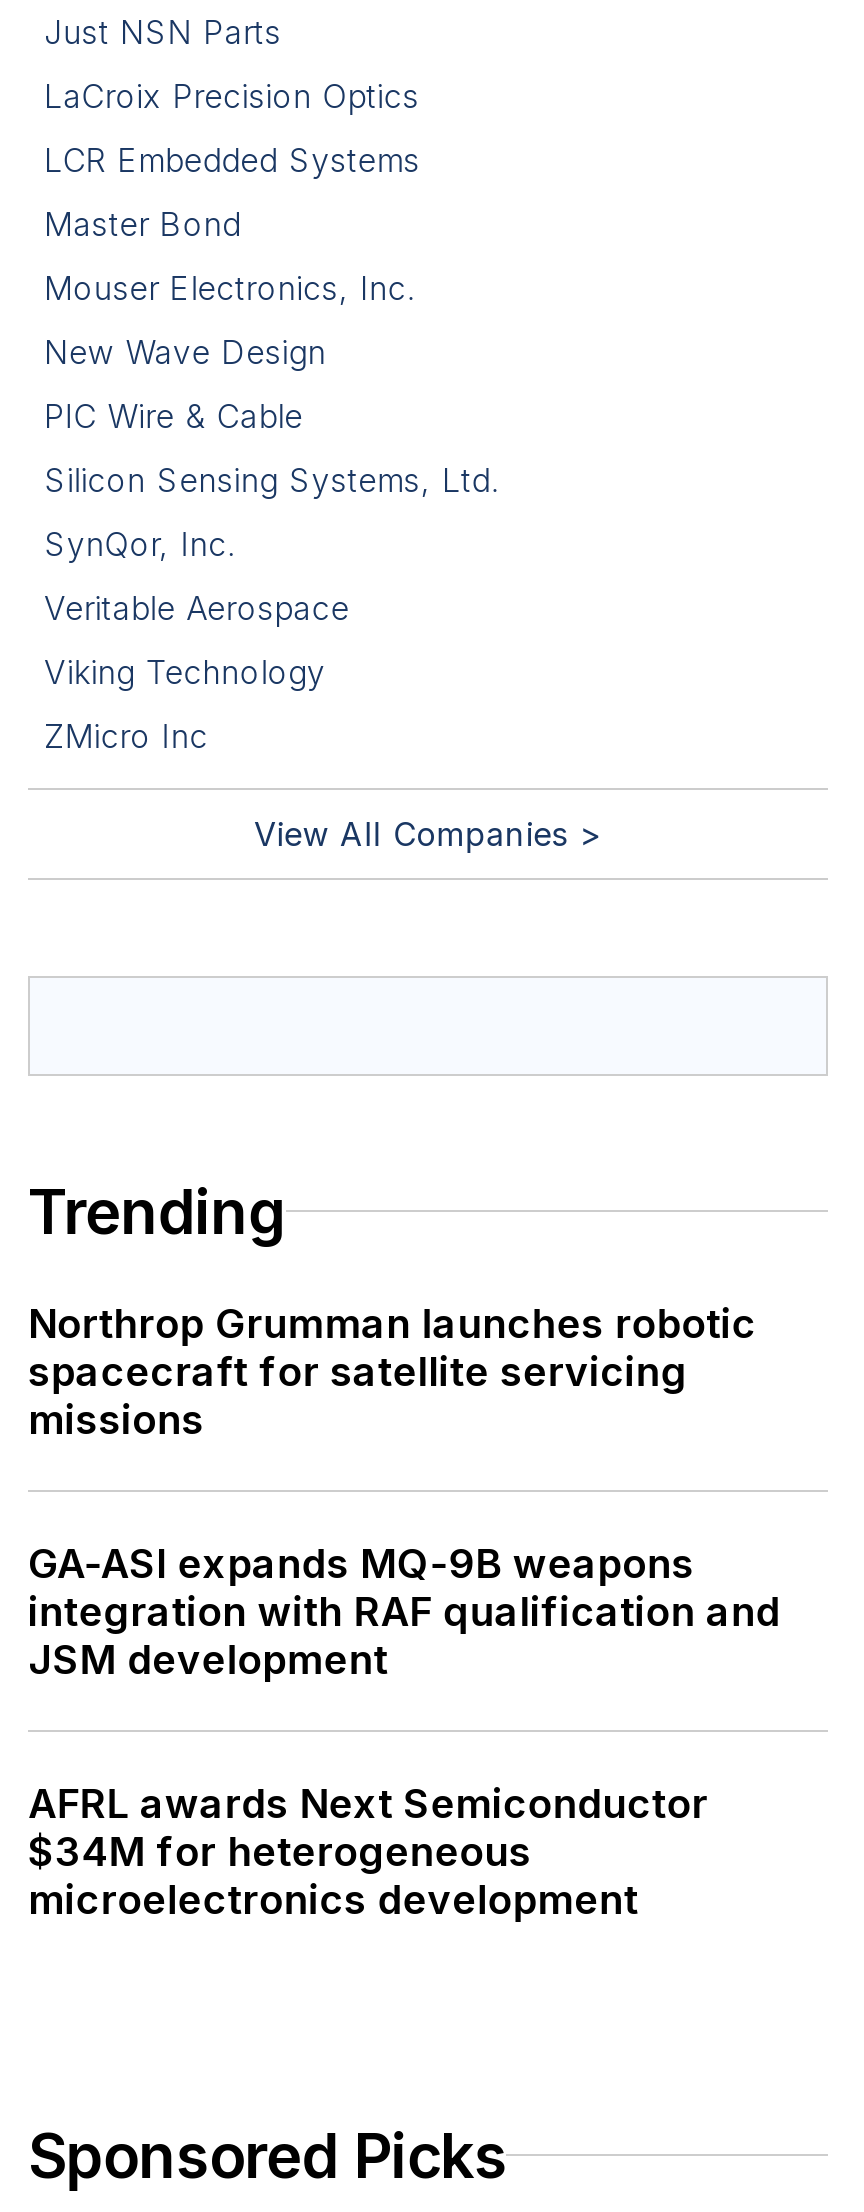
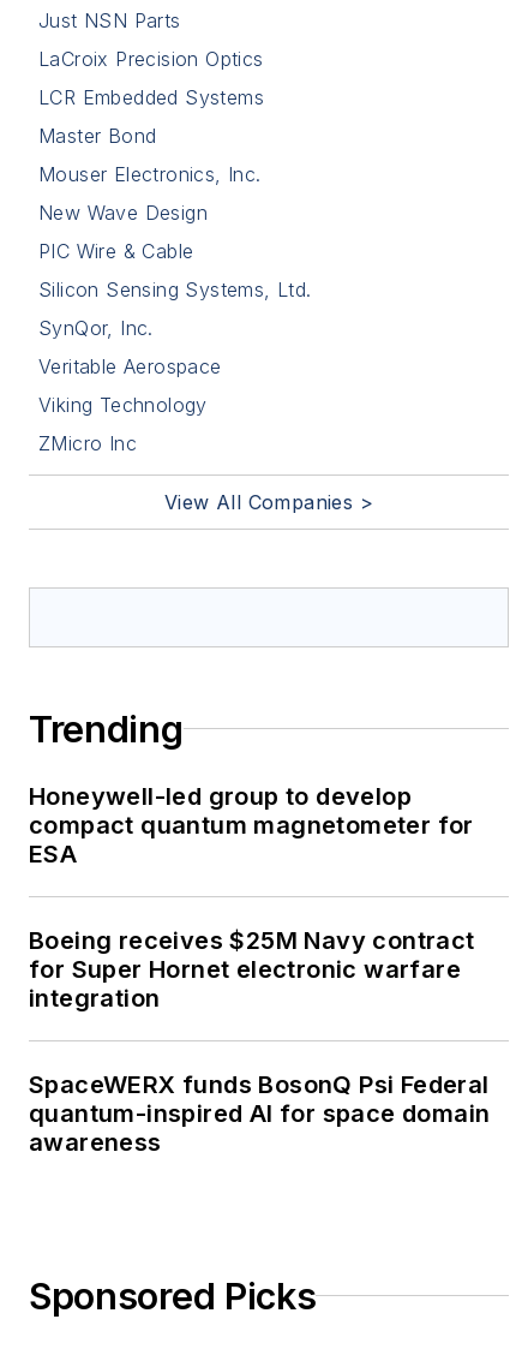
[28,1299,756,1443] Northrop Grumman launches robotic | spacecraft for satellite servicing | missions -> [29,782,474,868] Honeywell-led group to develop | compact quantum magnetometer for | ESA
[28,1539,780,1683] GA-ASI expands MQ-9B weapons | integration with RAF qualification and | JSM development -> [29,926,475,1012] Boeing receives $25M Navy contract | for Super Hornet electronic warfare | integration
[28,1779,708,1923] AFRL awards Next Semiconductor | $34M for heterogeneous | microelectronics development -> [29,1070,490,1156] SpaceWERX funds BosonQ Psi Federal | quantum-inspired AI for space domain | awareness

